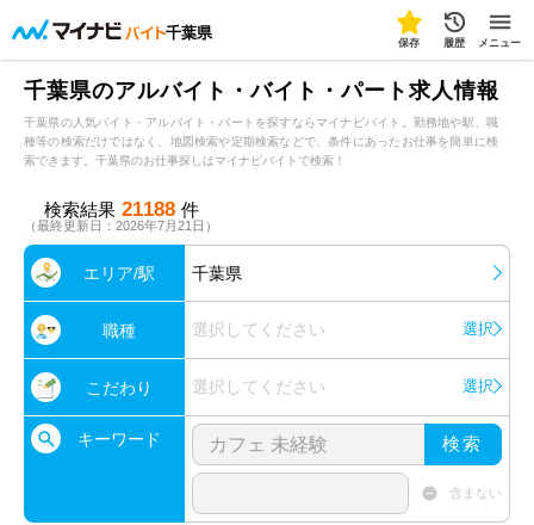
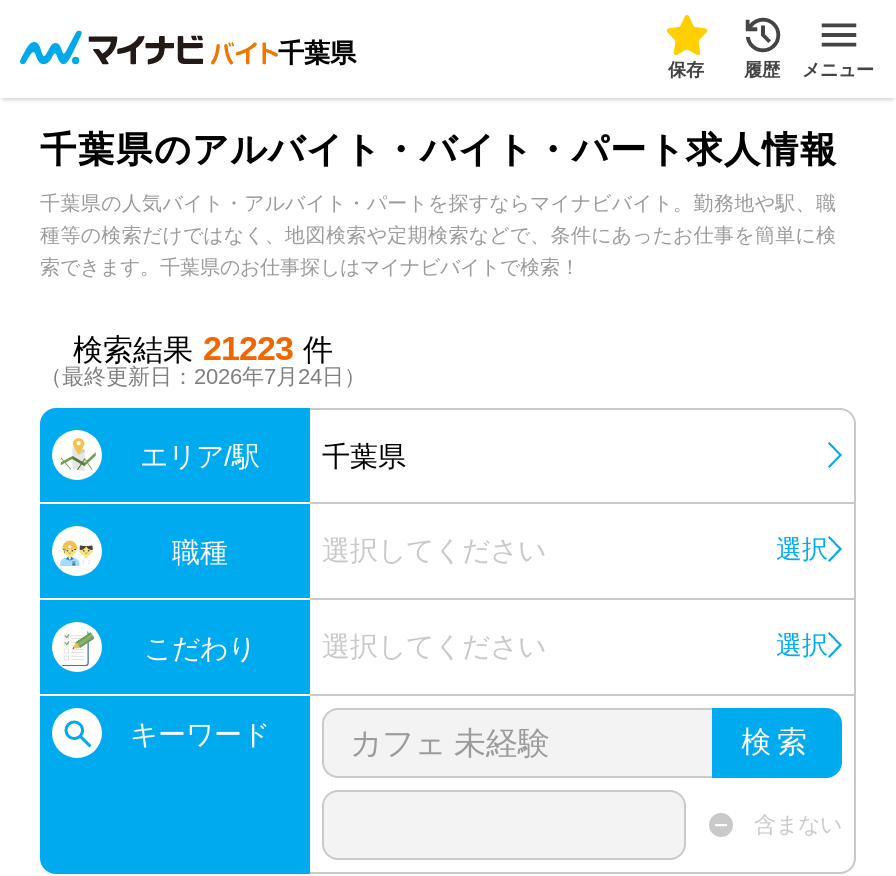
[44,198,198,221] 検索結果 21188 件 -> [73,330,333,368] 検索結果 21223 件
[24,218,218,233] （最終更新日：2026年7月21日） -> [40,364,366,388] （最終更新日：2026年7月24日）

